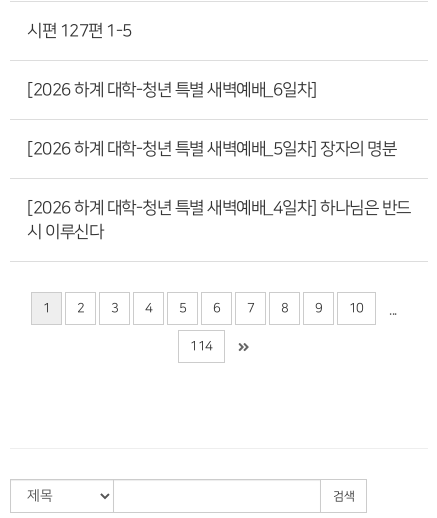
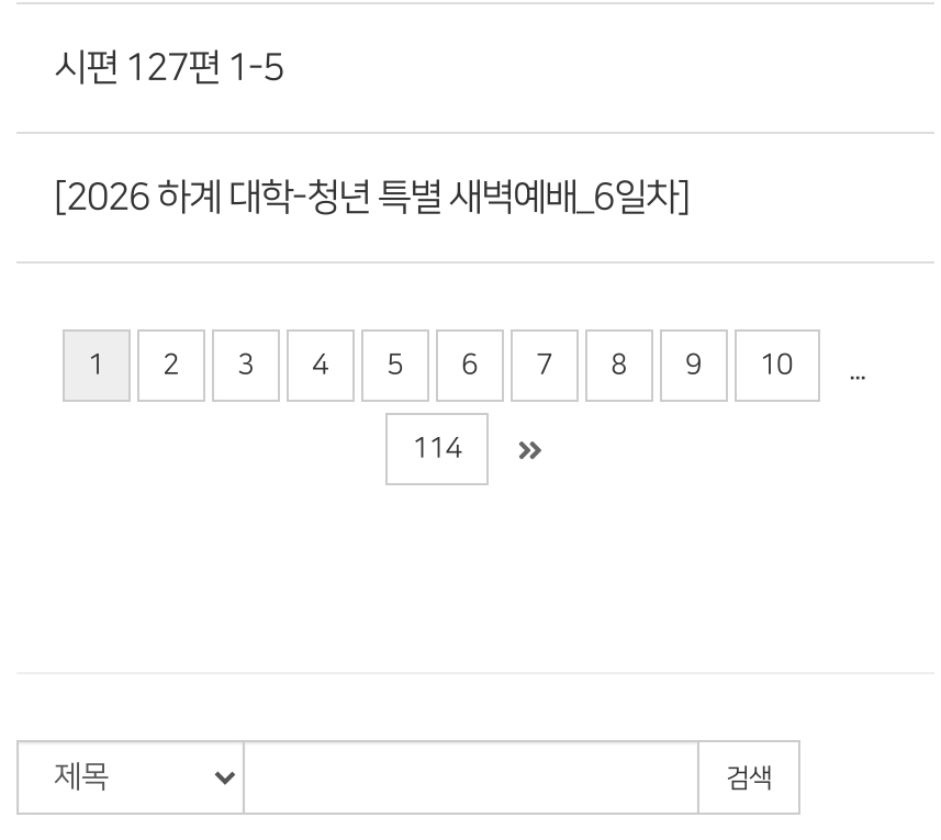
[27,140,410,241] [2026 하계 대학-청년 특별 새벽예배_5일차] 장자의 명분 | [2026 하계 대학-청년 특별 새벽예배_4일차] 하나님은 반드 | 시 이루신다 -> none

